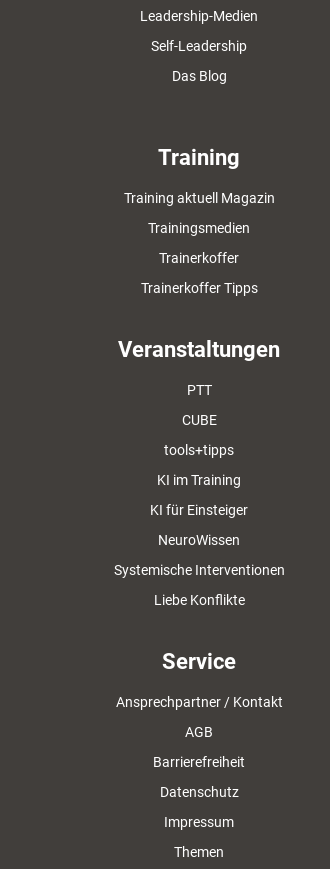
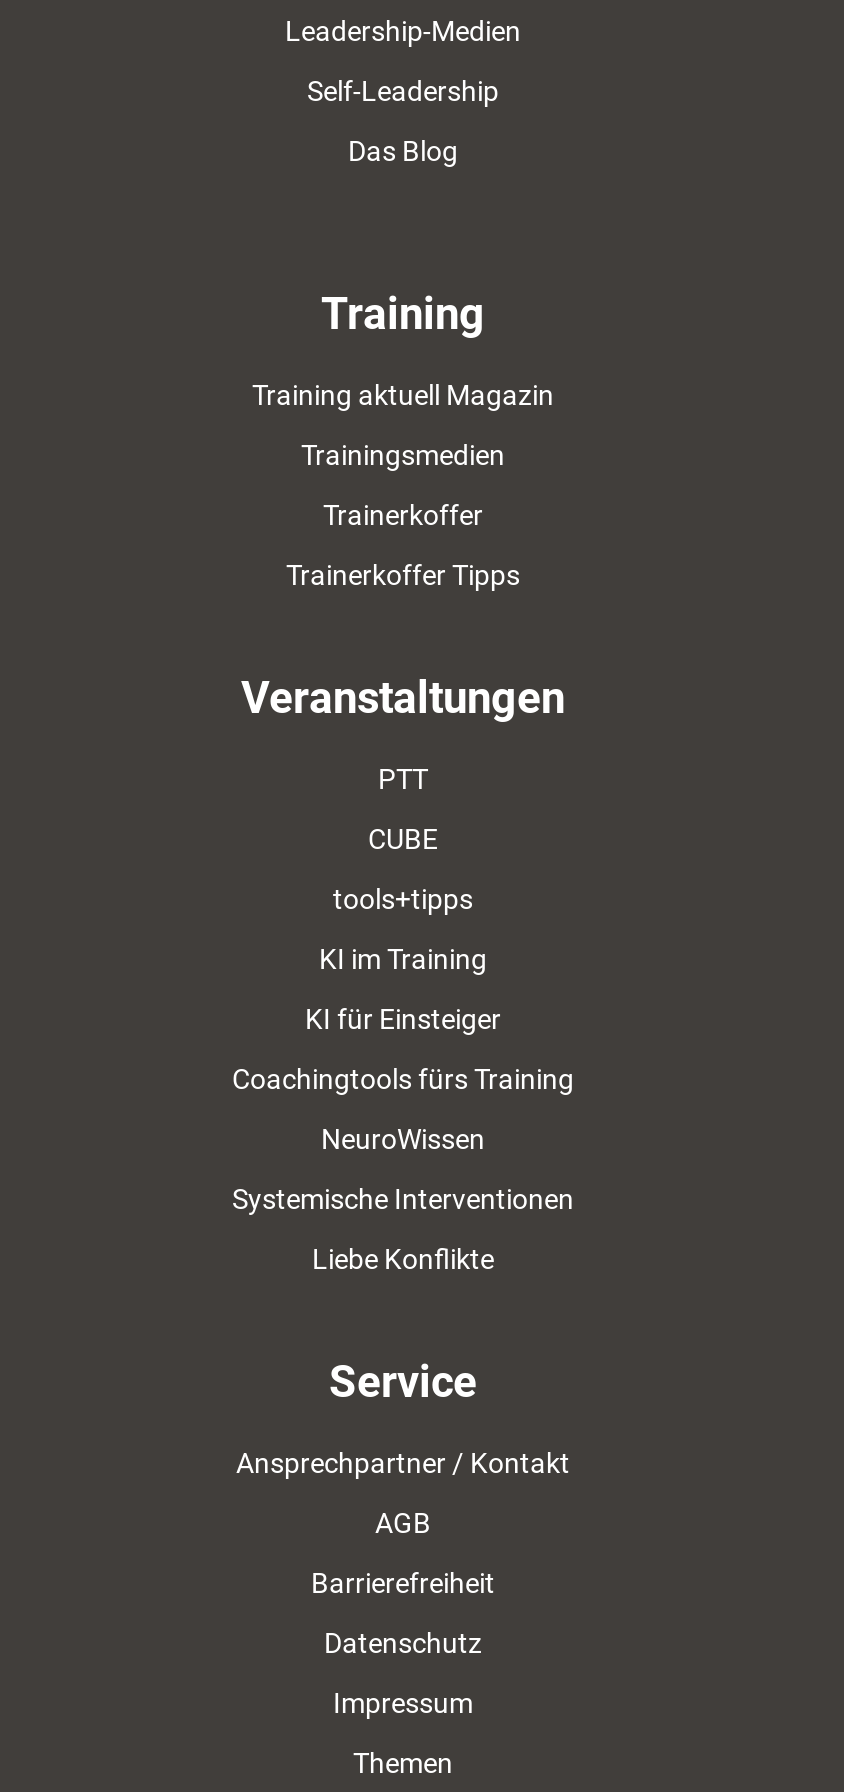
none -> [232,1063,574,1095] Coachingtools fürs Training

